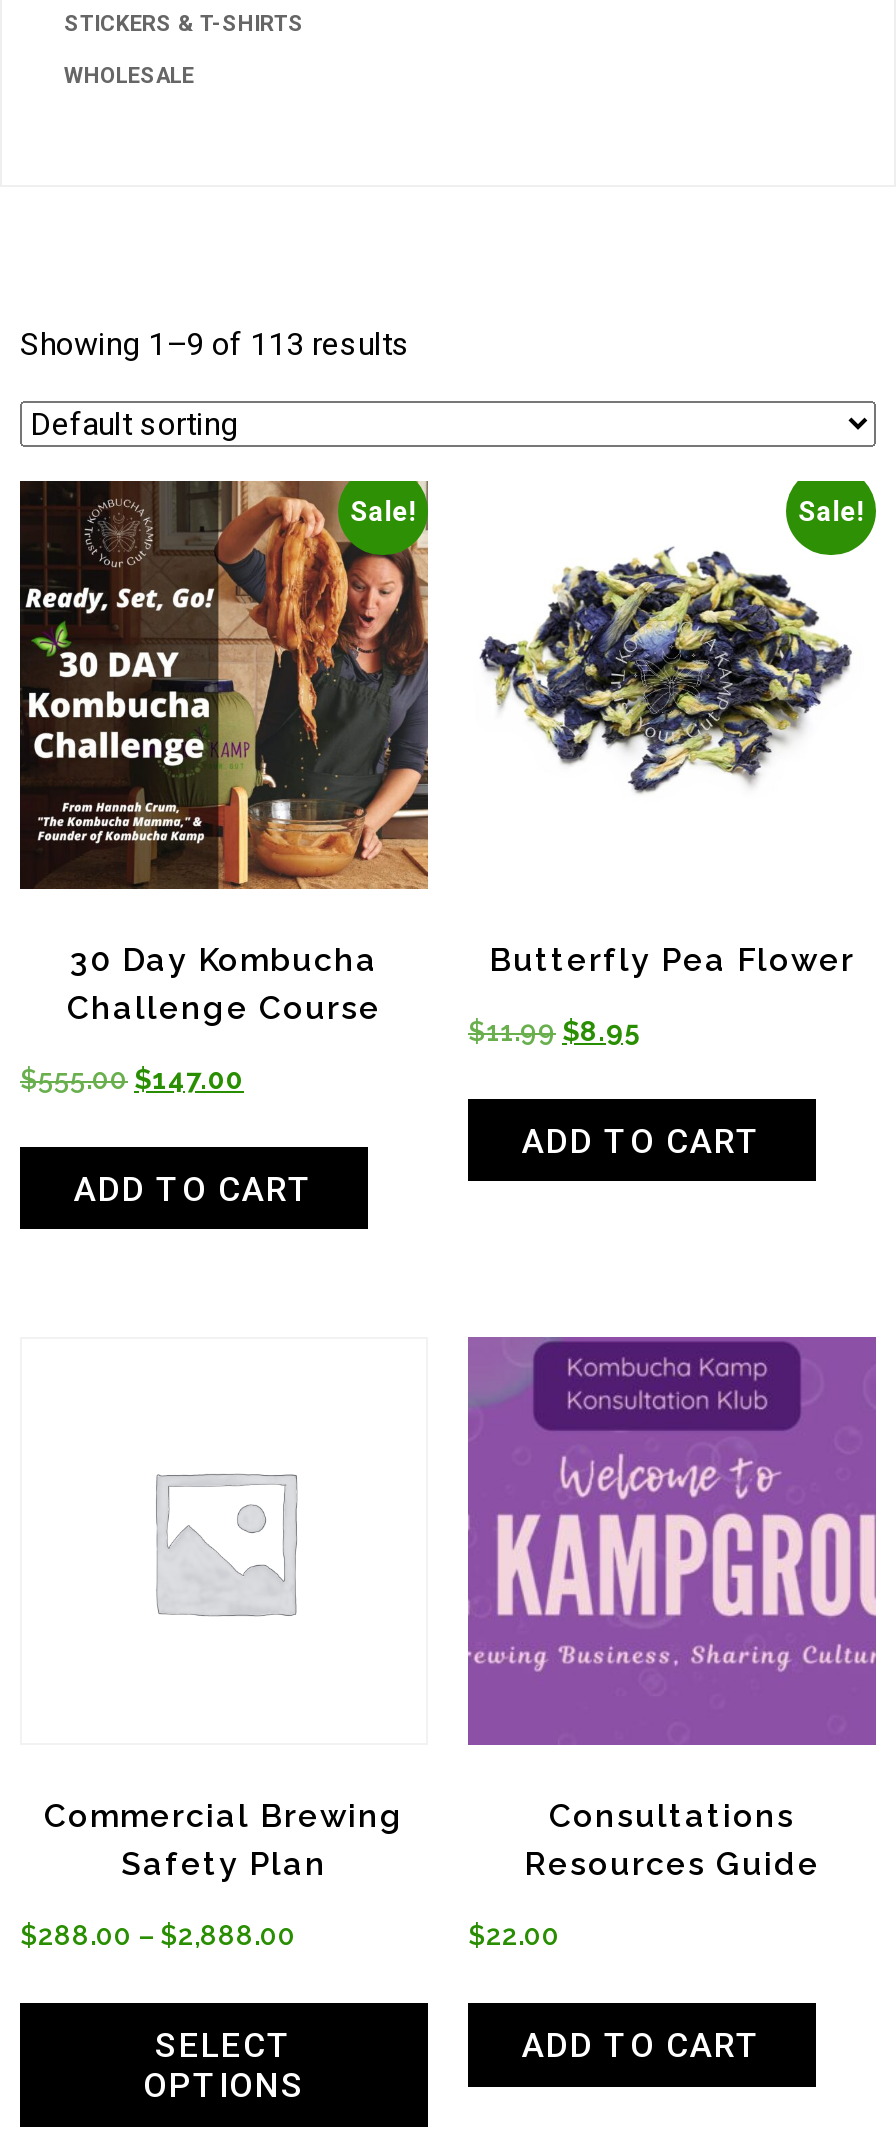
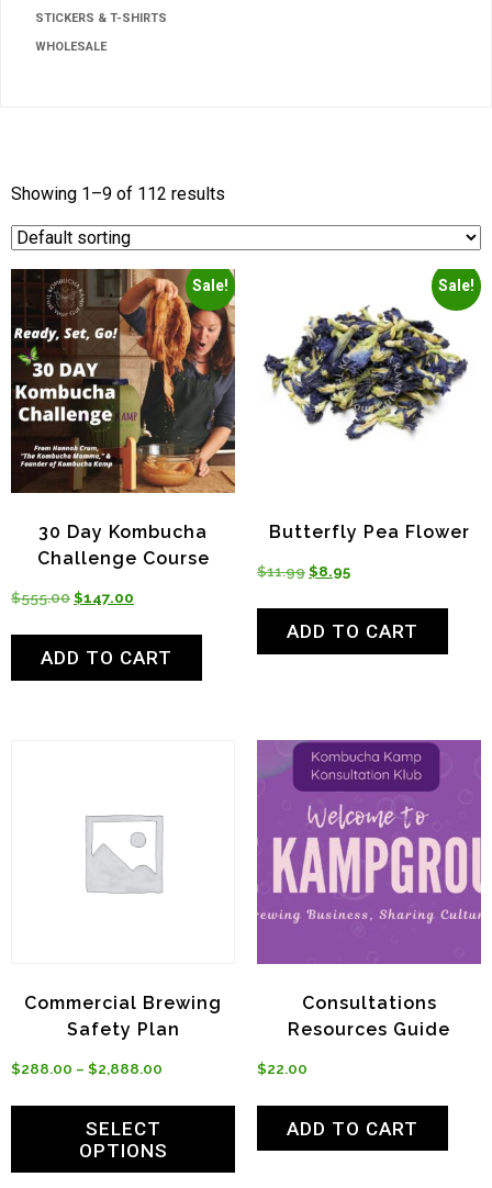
[20,325,410,363] Showing 1–9 of 113 results -> [11,184,225,205] Showing 1–9 of 112 results

